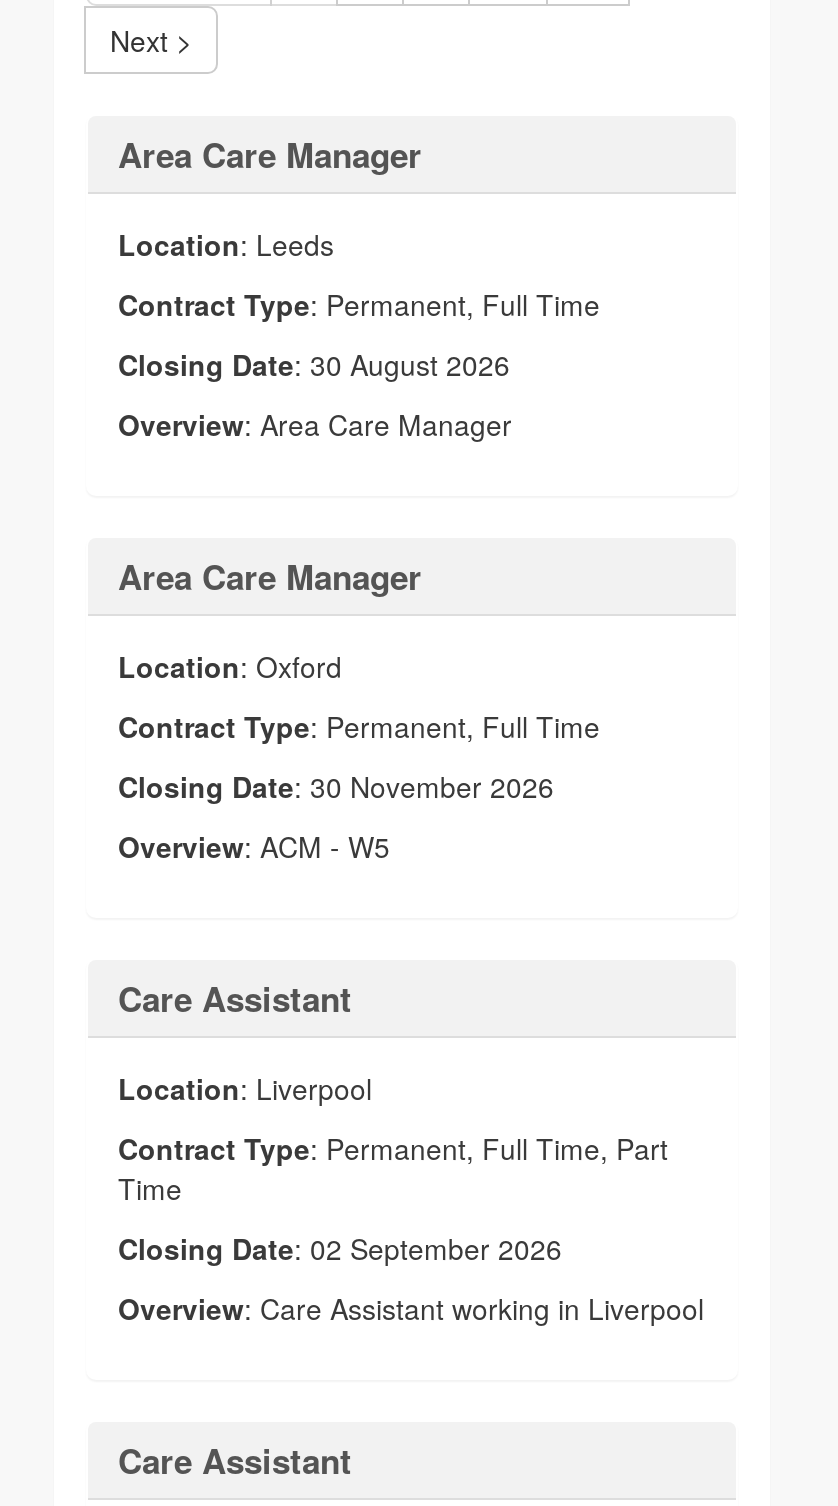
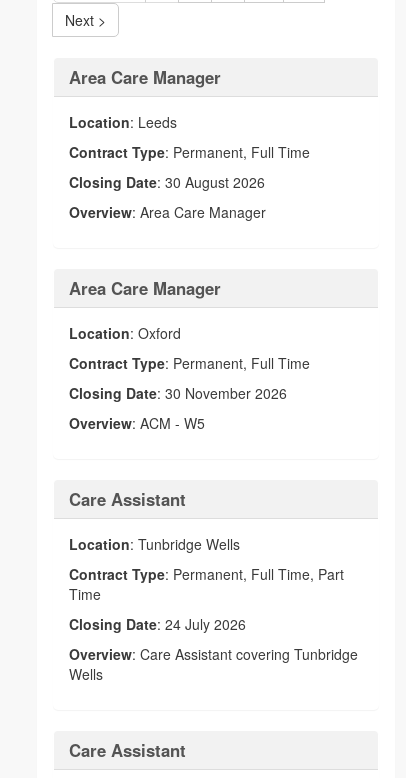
[118,1068,372,1108] Location: Liverpool -> [69,534,240,554] Location: Tunbridge Wells
[118,1228,562,1268] Closing Date: 02 September 2026 -> [69,614,246,634] Closing Date: 24 July 2026
[118,1288,704,1328] Overview: Care Assistant working in Liverpool -> [69,644,358,684] Overview: Care Assistant covering Tunbridge | Wells

